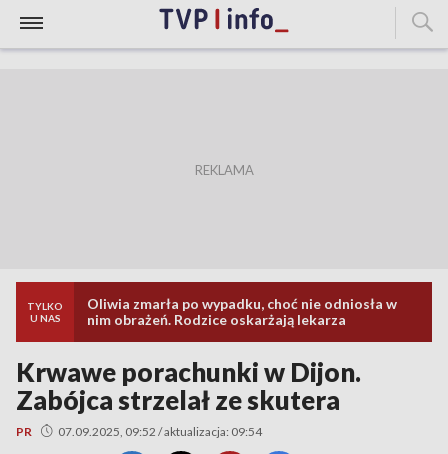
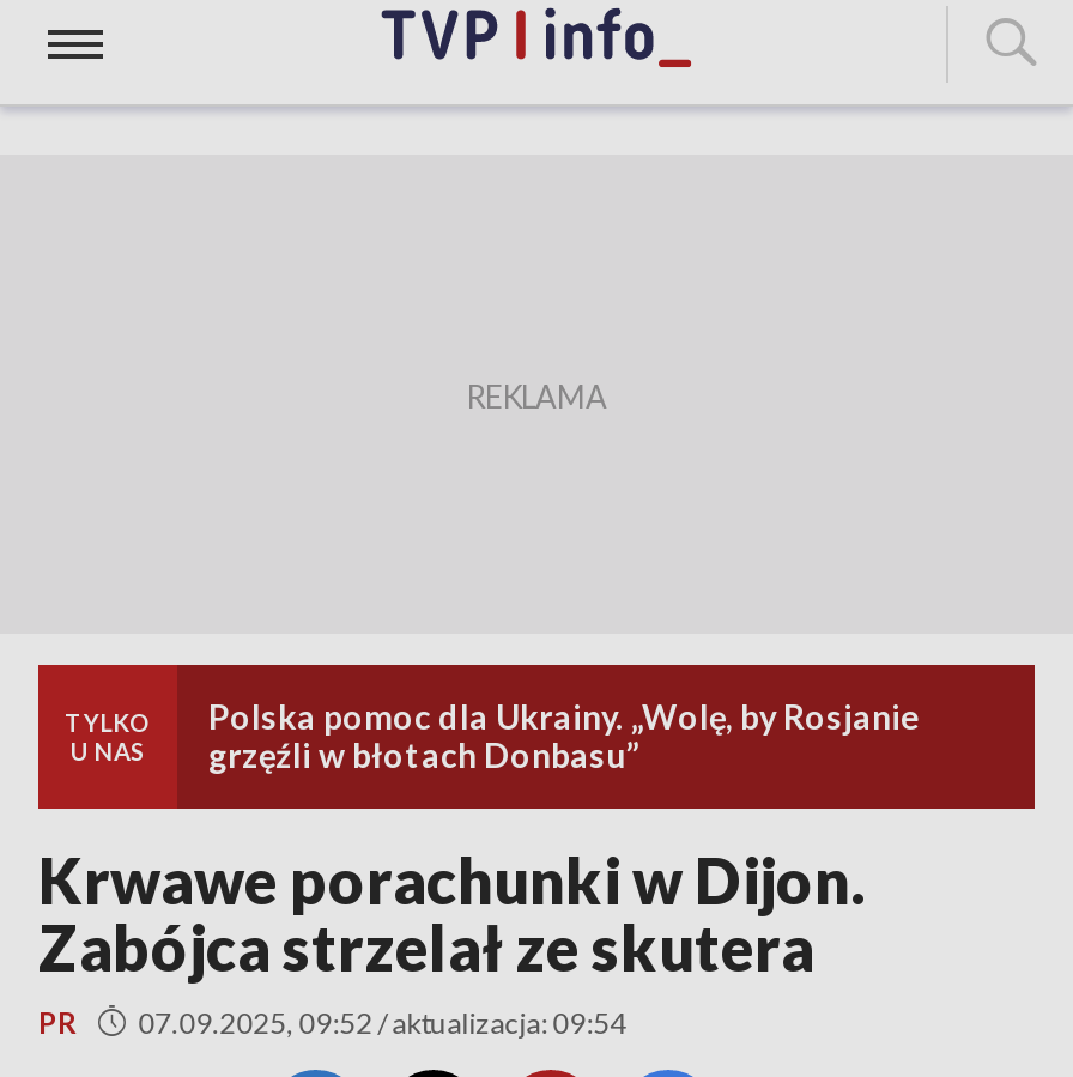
[87,295,397,328] Oliwia zmarła po wypadku, choć nie odniosła w | nim obrażeń. Rodzice oskarżają lekarza -> [208,696,920,775] Polska pomoc dla Ukrainy. „Wolę, by Rosjanie | grzęźli w błotach Donbasu”

